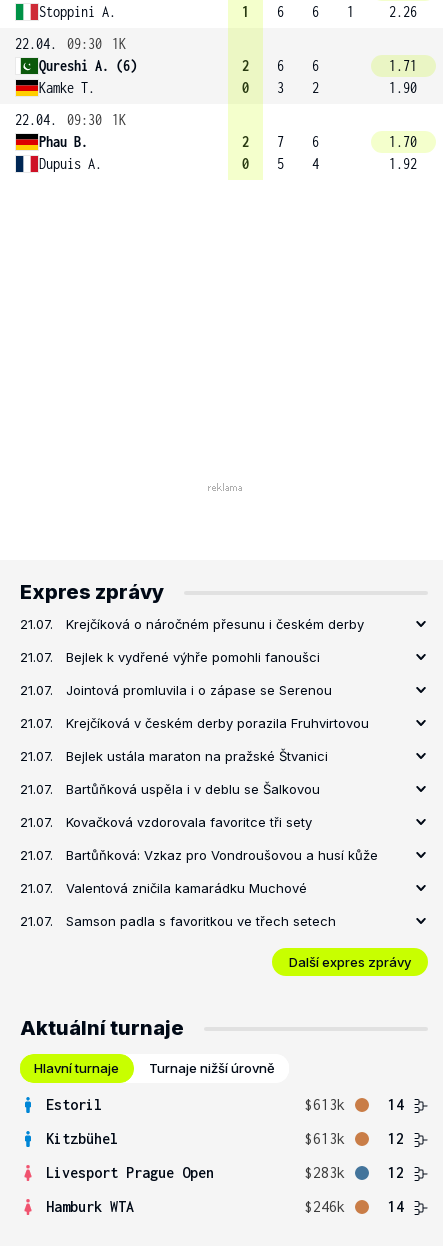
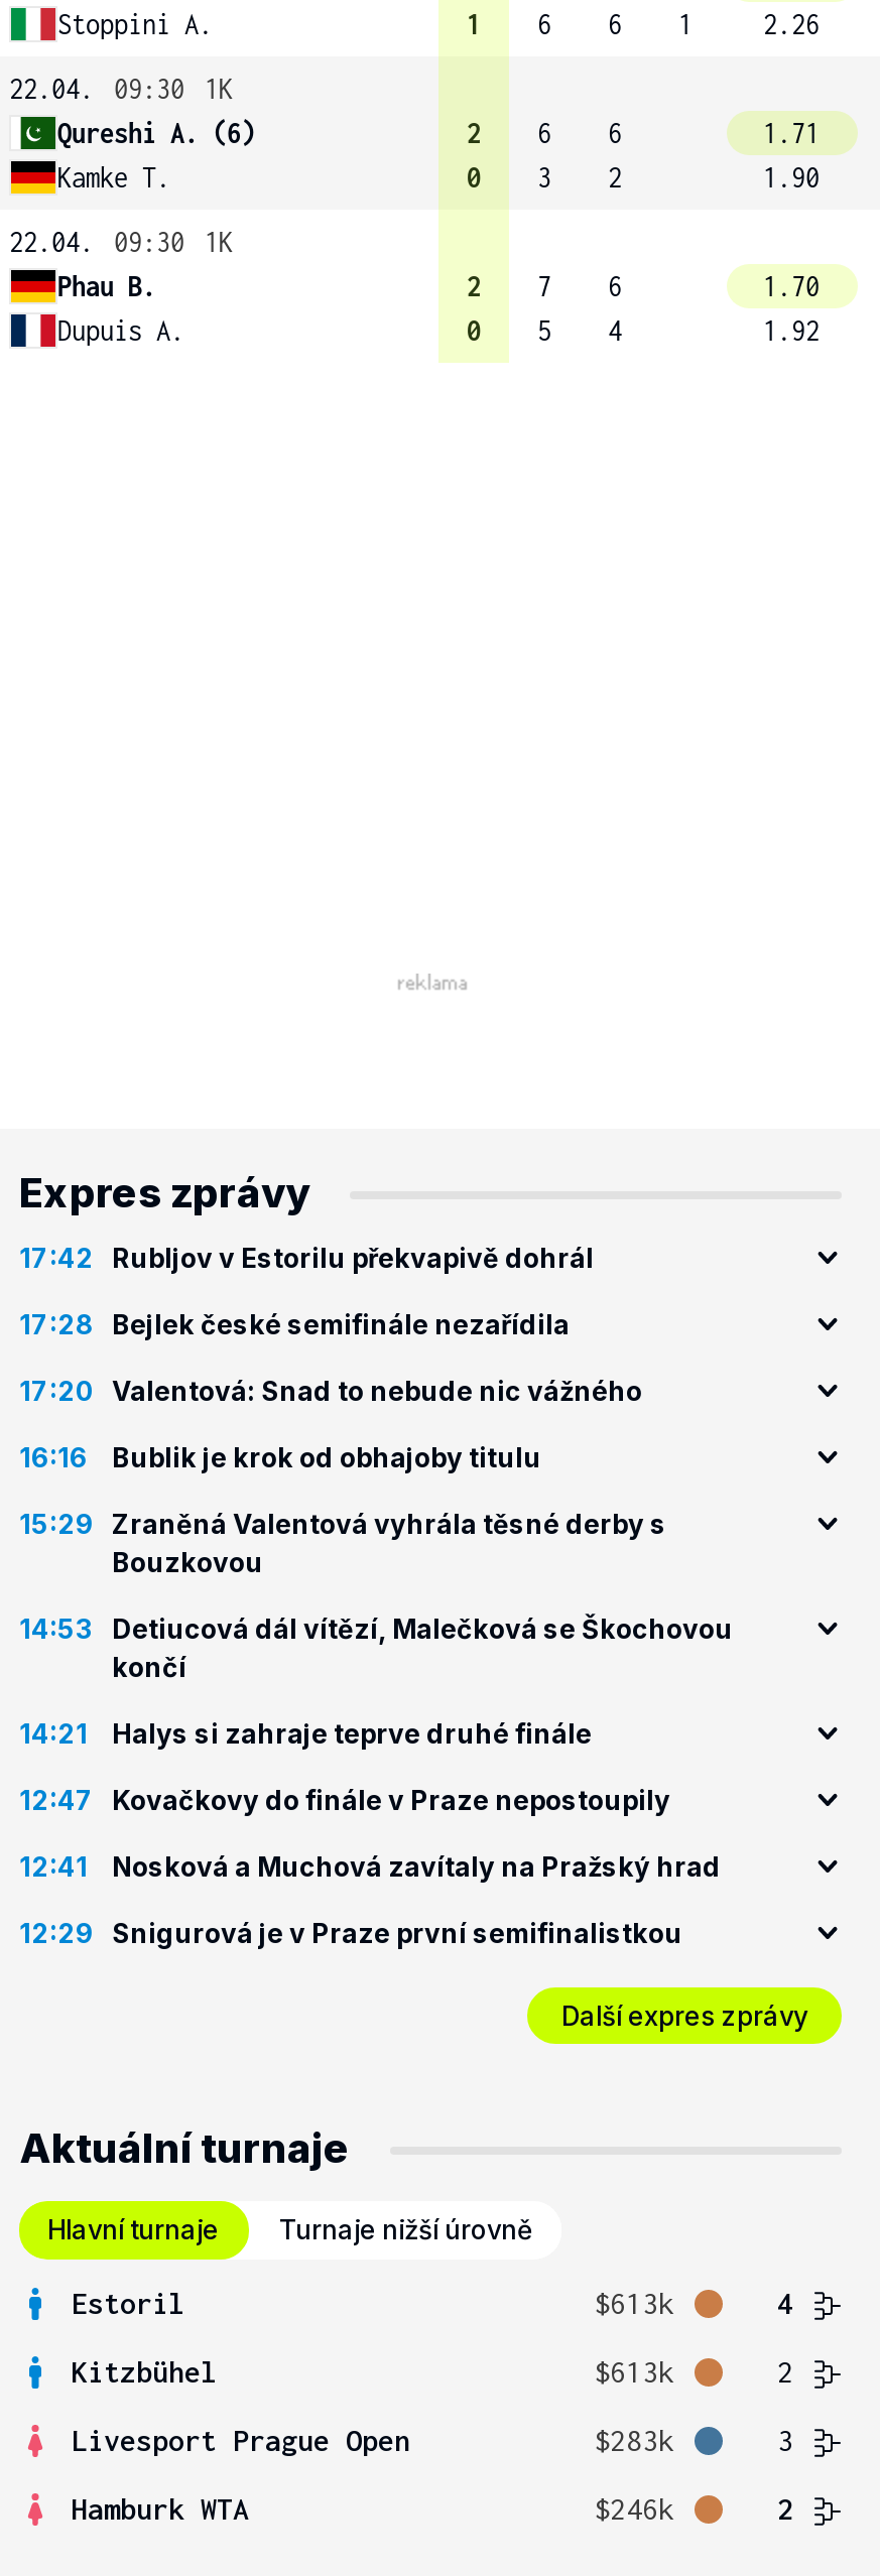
[20,616,364,632] 21.07. | Krejčíková o náročném přesunu i českém derby -> [19,1242,594,1274] 17:42 Rubljov v Estorilu překvapivě dohrál
[20,649,320,665] 21.07. | Bejlek k vydřené výhře pomohli fanoušci -> [19,1308,570,1340] 17:28 Bejlek české semifinále nezařídila
[20,682,332,698] 21.07. | Jointová promluvila i o zápase se Serenou -> [19,1375,642,1407] 17:20 Valentová: Snad to nebude nic vážného
[20,715,369,731] 21.07. | Krejčíková v českém derby porazila Fruhvirtovou -> [19,1441,541,1473] 16:16 | Bublik je krok od obhajoby titulu
[20,748,328,764] 21.07. | Bejlek ustála maraton na pražské Štvanici -> [19,1508,666,1578] 15:29 Zraněná Valentová vyhrála těsné derby s | Bouzkovou
[20,781,320,797] 21.07. | Bartůňková uspěla i v deblu se Šalkovou -> [19,1613,733,1683] 14:53 Detiucová dál vítězí, Malečková se Škochovou | končí
[20,814,312,830] 21.07. | Kovačková vzdorovala favoritce tři sety -> [19,1717,592,1750] 14:21 | Halys si zahraje teprve druhé finále
[20,847,378,863] 21.07. | Bartůňková: Vzkaz pro Vondroušovou a husí kůže -> [19,1784,670,1816] 12:47 Kovačkovy do finále v Praze nepostoupily
[20,880,307,896] 21.07. | Valentová zničila kamarádku Muchové -> [19,1850,721,1883] 12:41 | Nosková a Muchová zavítaly na Pražský hrad
[20,913,336,929] 21.07. | Samson padla s favoritkou ve třech setech -> [19,1917,682,1949] 12:29 Snigurová je v Praze první semifinalistkou
[388,1096,404,1113] 14 -> [777,2286,793,2320] 4
[388,1130,404,1147] 12 -> [777,2354,793,2389] 2
[388,1164,404,1181] 12 -> [777,2423,793,2457] 3
[388,1198,404,1215] 14 -> [777,2491,793,2526] 2

